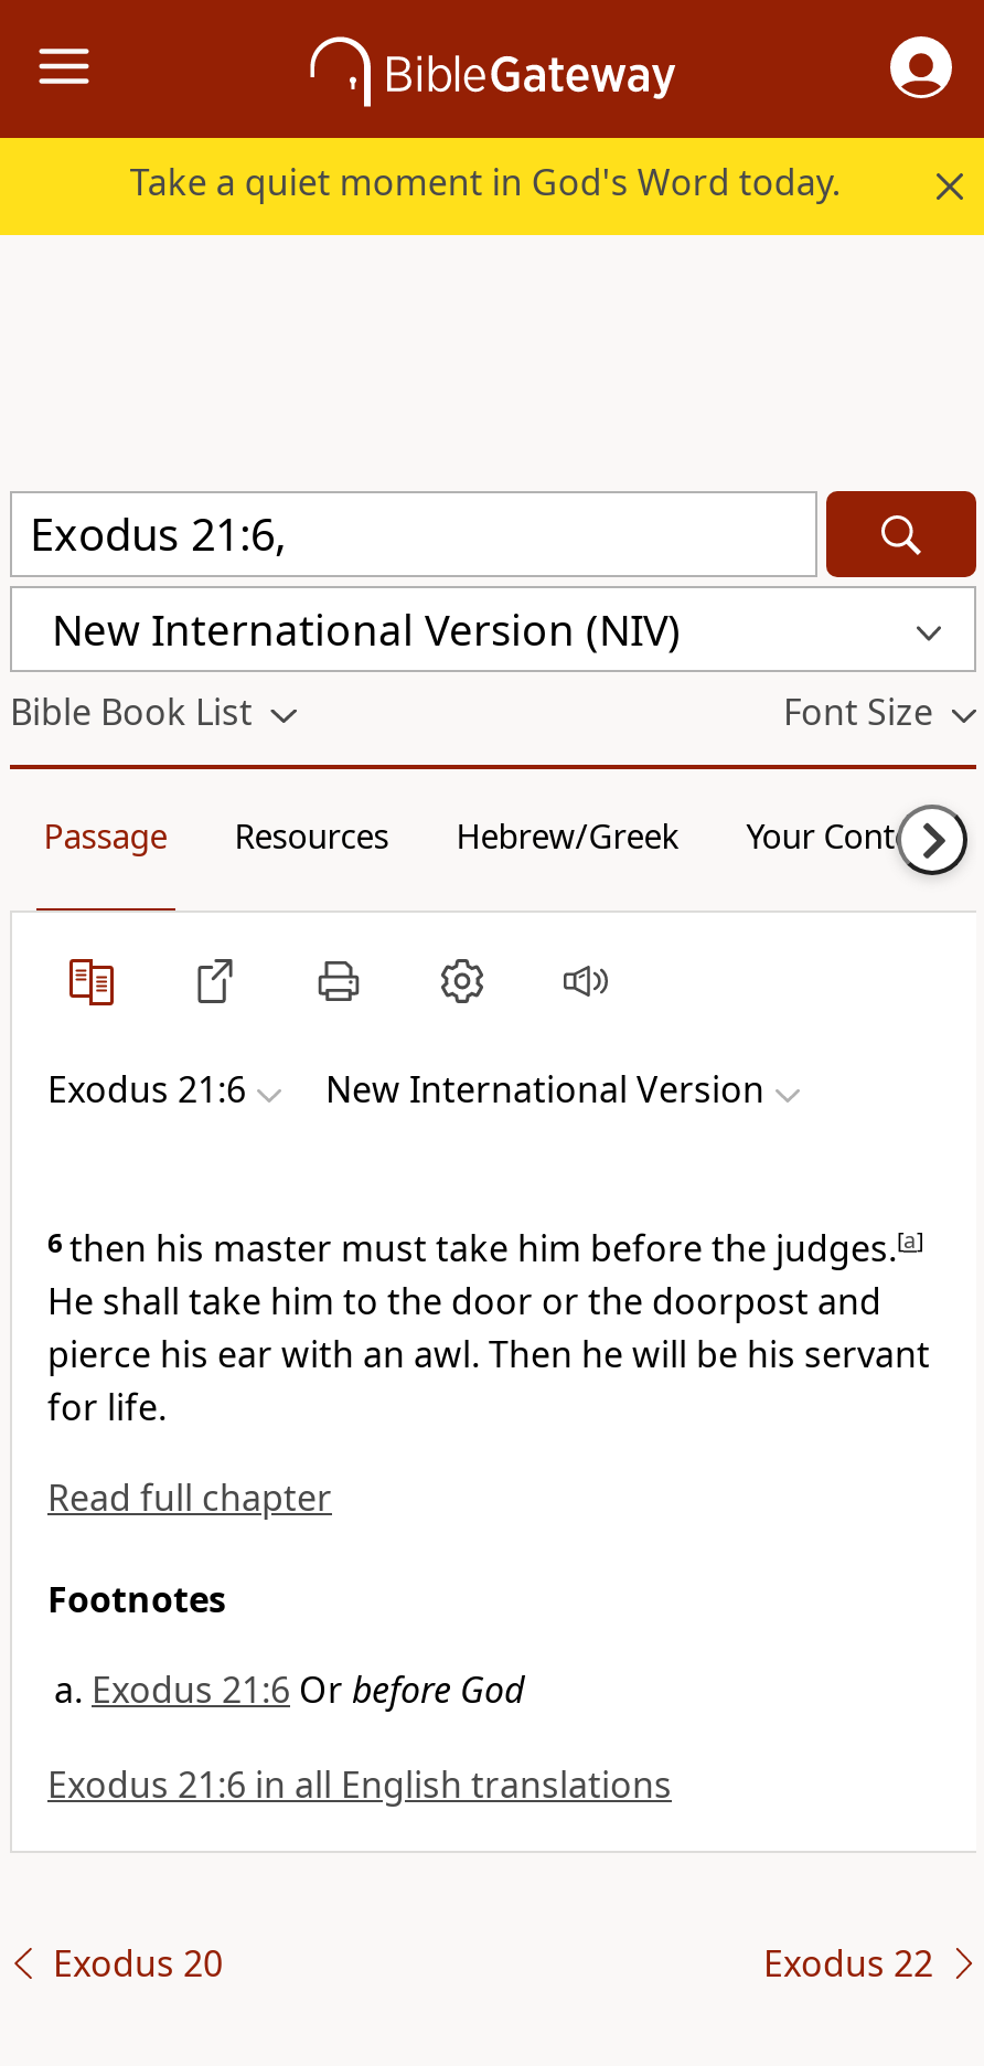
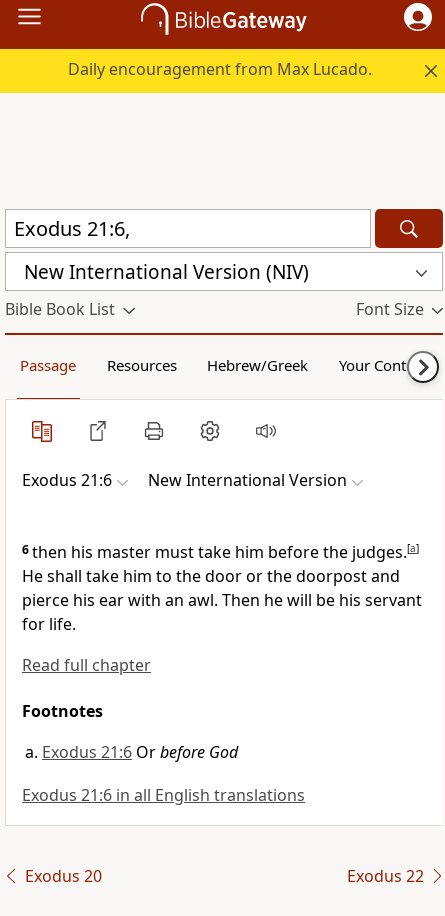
[130,158,840,206] Take a quiet moment in God's Word today. -> [68,58,372,80] Daily encouragement from Max Lucado.

